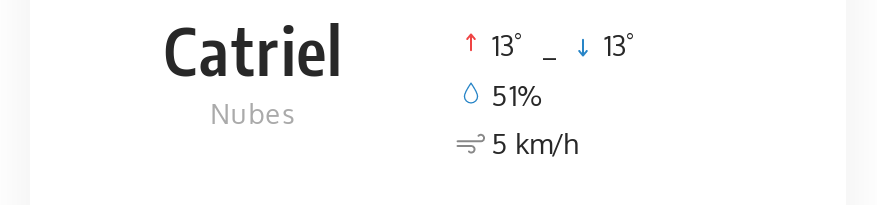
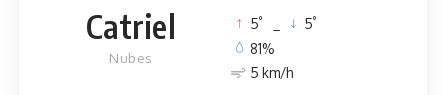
[492,25,556,63] 13 ° _ -> [250,14,280,32] 5 ° _
[604,25,634,63] 13° -> [304,14,317,32] 5°
[491,77,543,111] 51% -> [250,40,275,57] 81%

